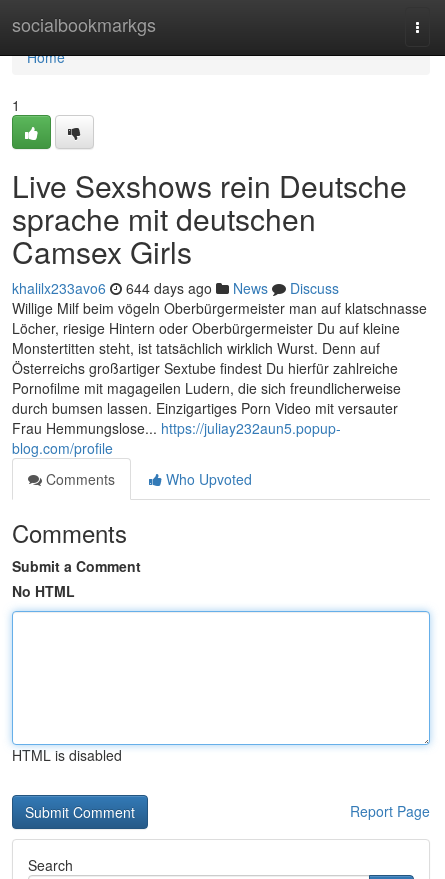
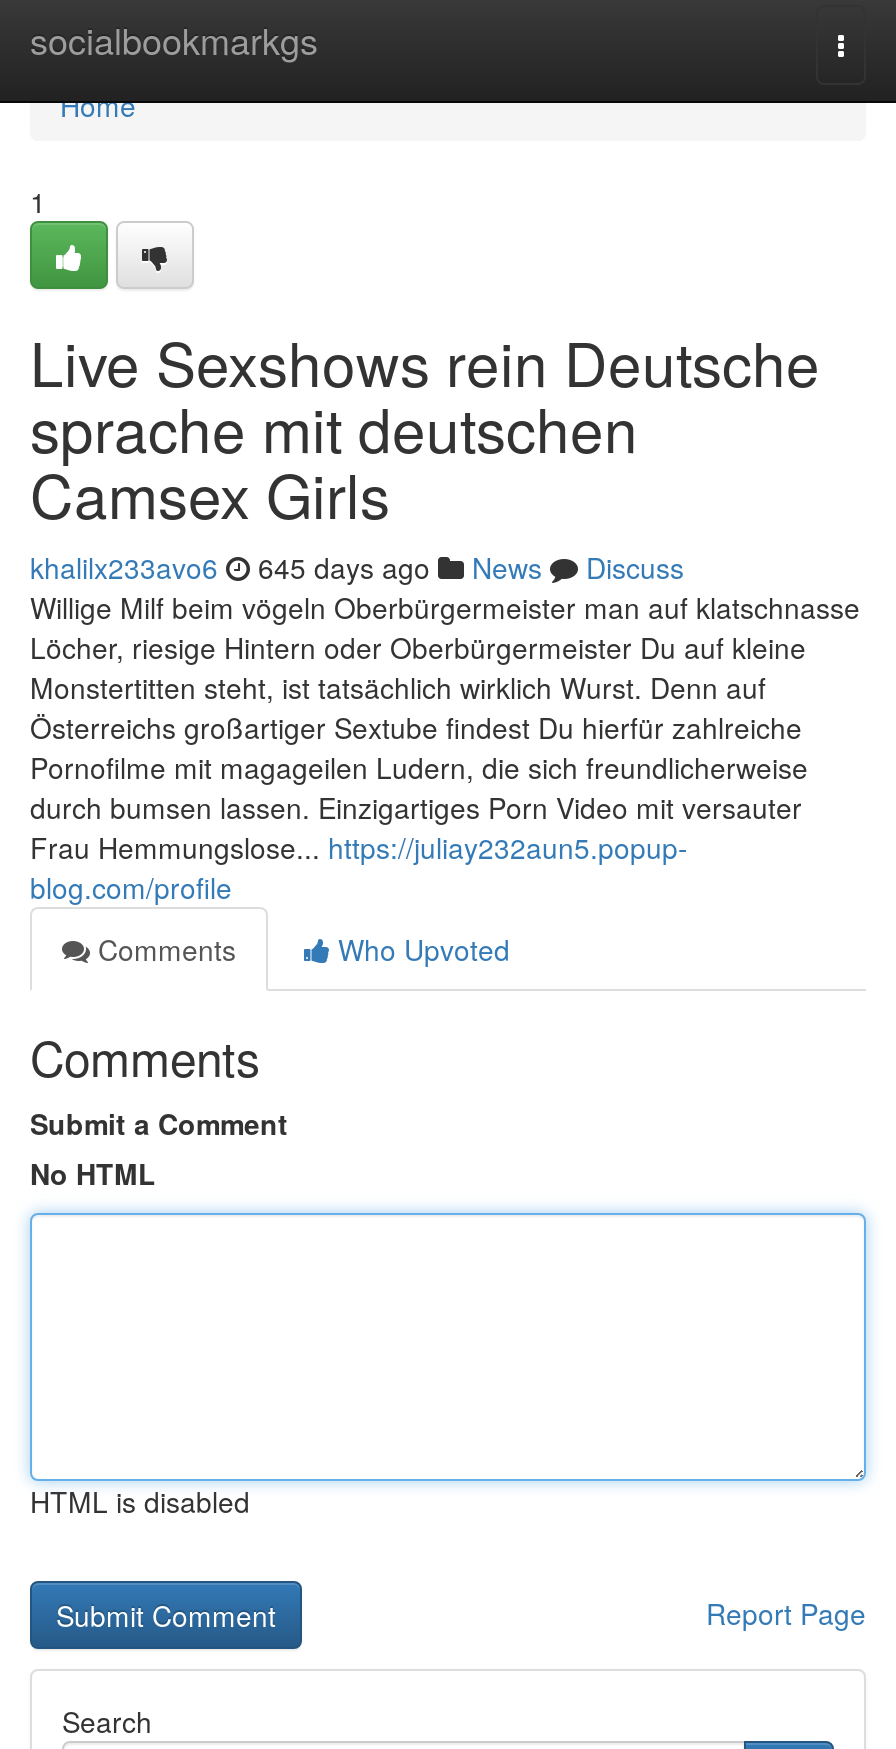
[12,278,339,298] khalilx233avo6 644 days ago News Discuss -> [30,547,684,587] khalilx233avo6 645 days ago News Discuss

